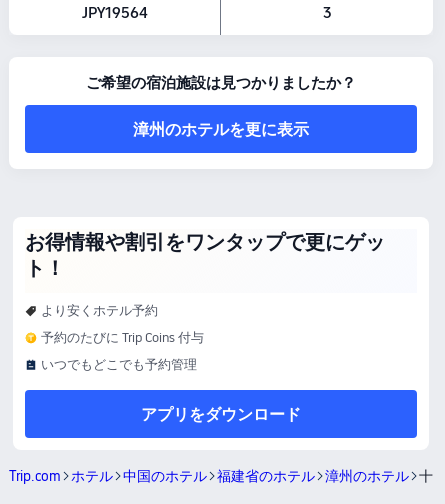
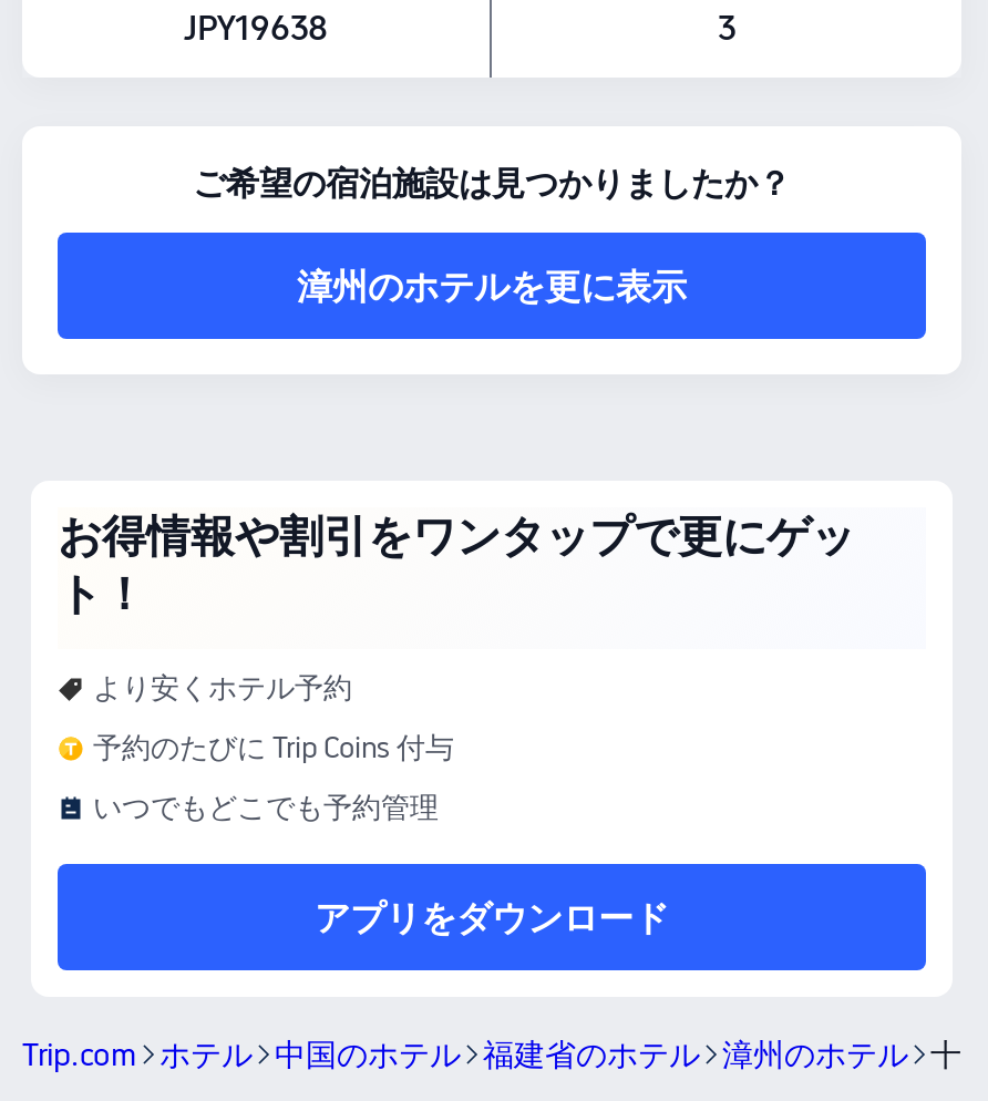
[81,4,147,22] JPY19564 -> [184,9,328,49] JPY19638

